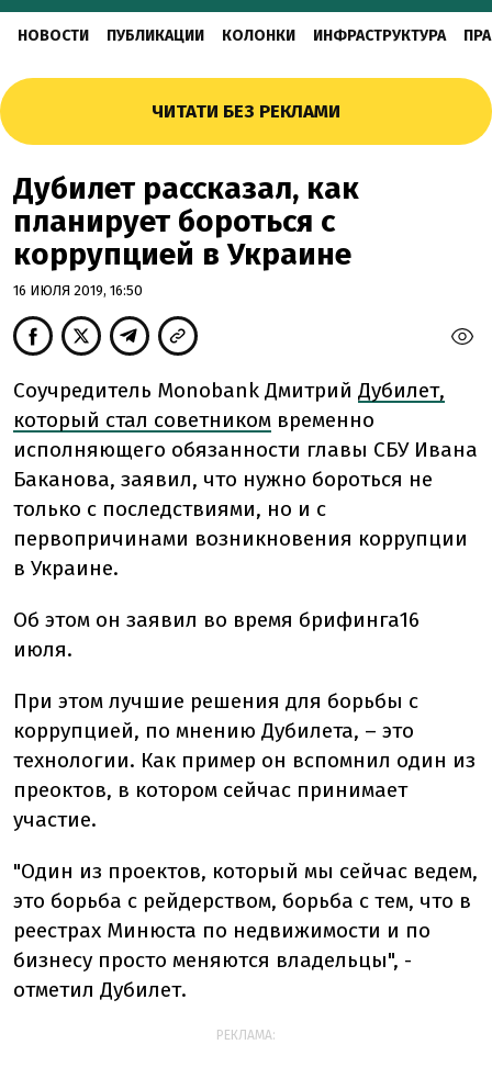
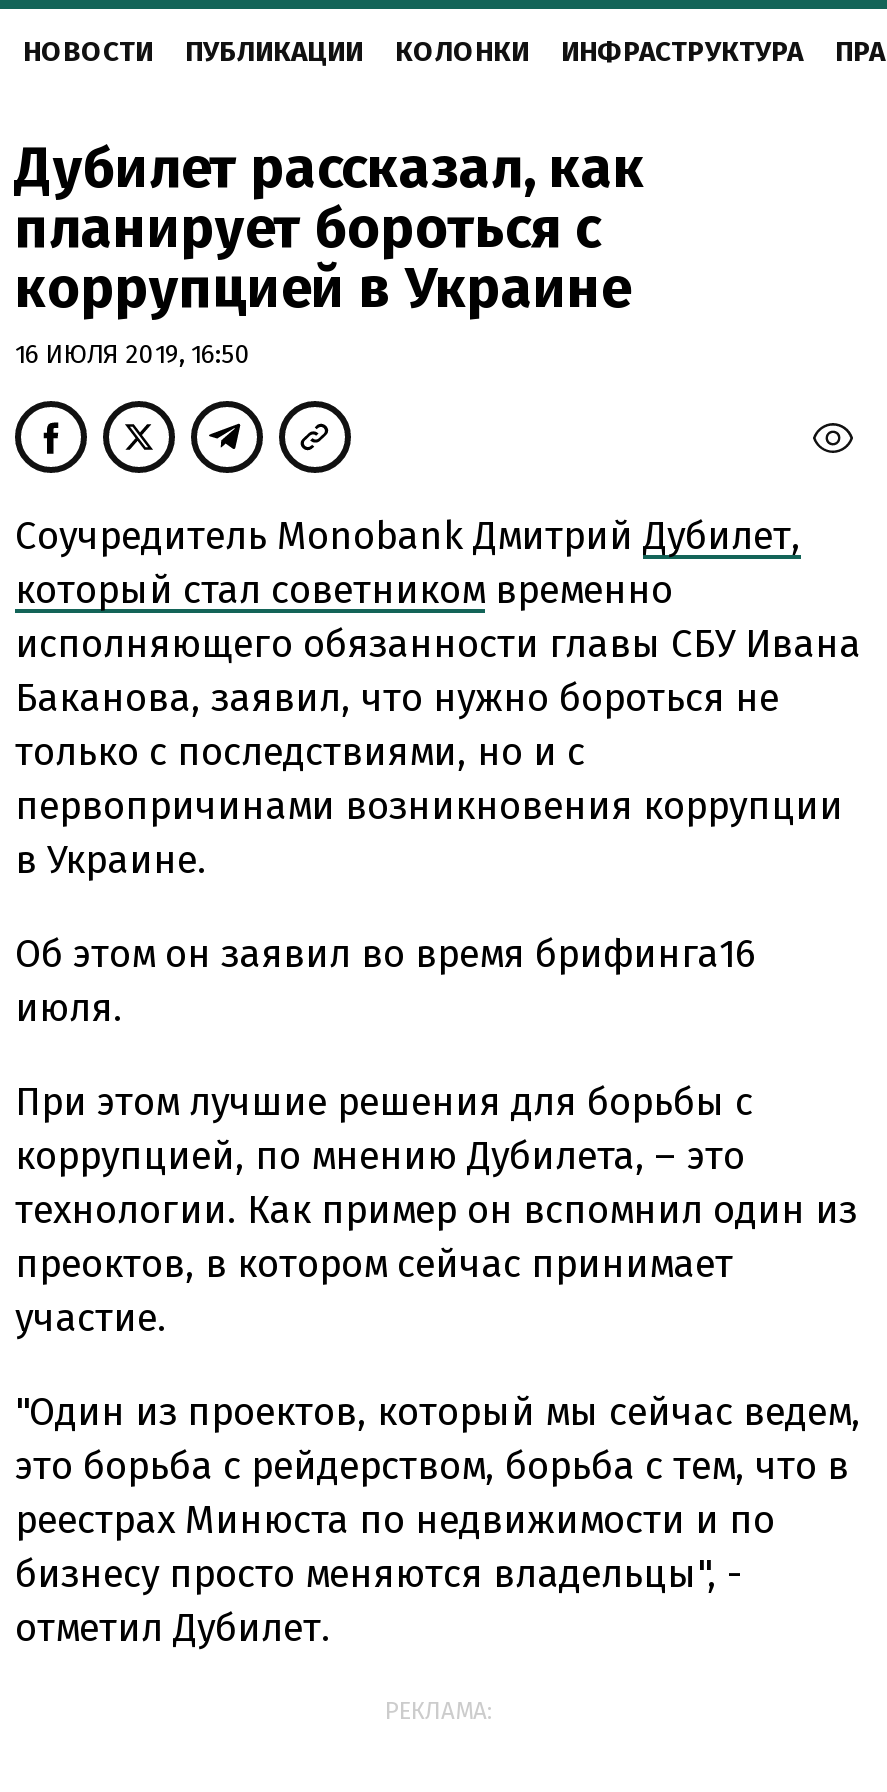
[152,100,340,123] ЧИТАТИ БЕЗ РЕКЛАМИ -> none

